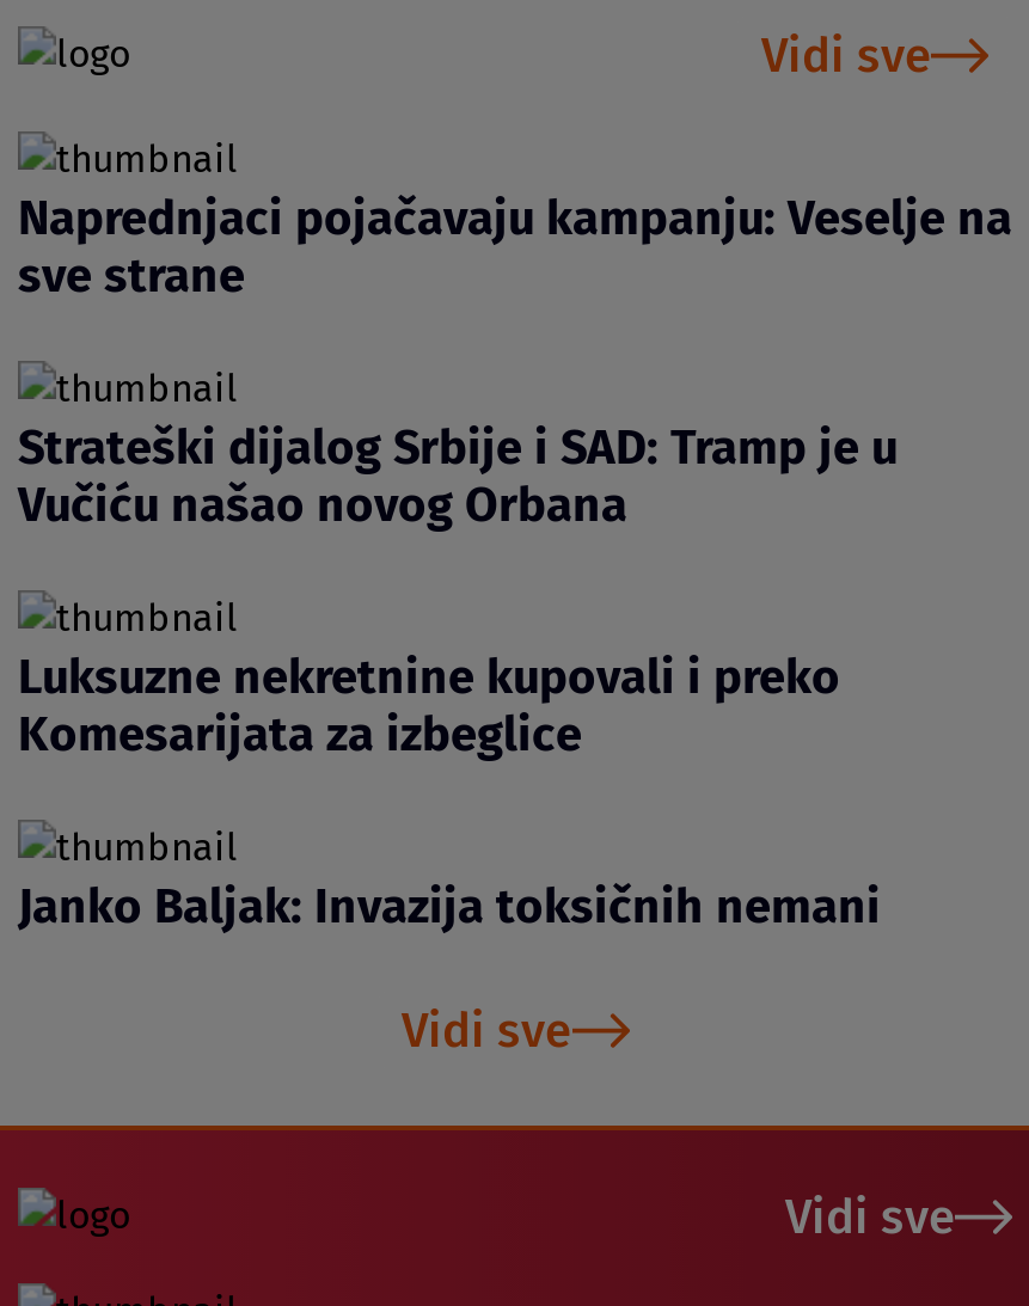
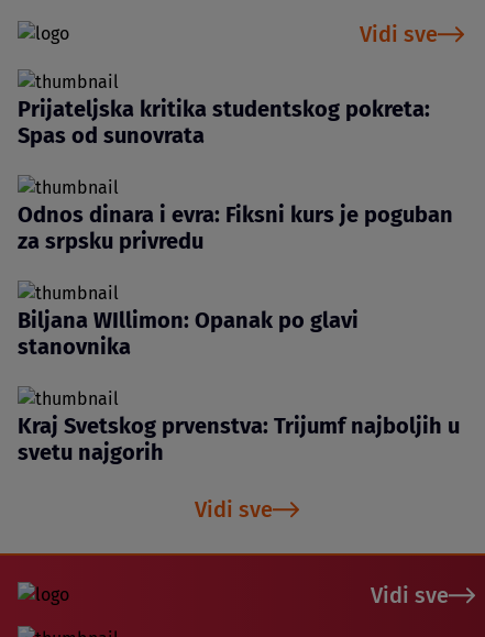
[18,188,1012,302] Naprednjaci pojačavaju kampanju: Veselje na | sve strane -> [18,96,430,149] Prijateljska kritika studentskog pokreta: | Spas od sunovrata
[18,417,898,532] Strateški dijalog Srbije i SAD: Tramp je u | Vučiću našao novog Orbana -> [18,201,453,254] Odnos dinara i evra: Fiksni kurs je poguban | za srpsku privredu
[18,646,840,761] Luksuzne nekretnine kupovali i preko | Komesarijata za izbeglice -> [18,307,359,360] Biljana WIllimon: Opanak po glavi | stanovnika
[18,876,881,933] Janko Baljak: Invazija toksičnih nemani -> [18,413,460,465] Kraj Svetskog prvenstva: Trijumf najboljih u | svetu najgorih

